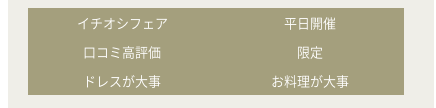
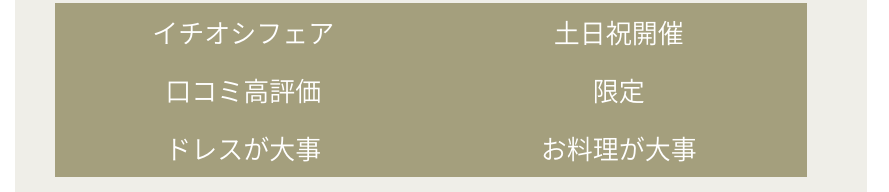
[284,13,336,32] 平日開催 -> [554,12,684,50] 土日祝開催

